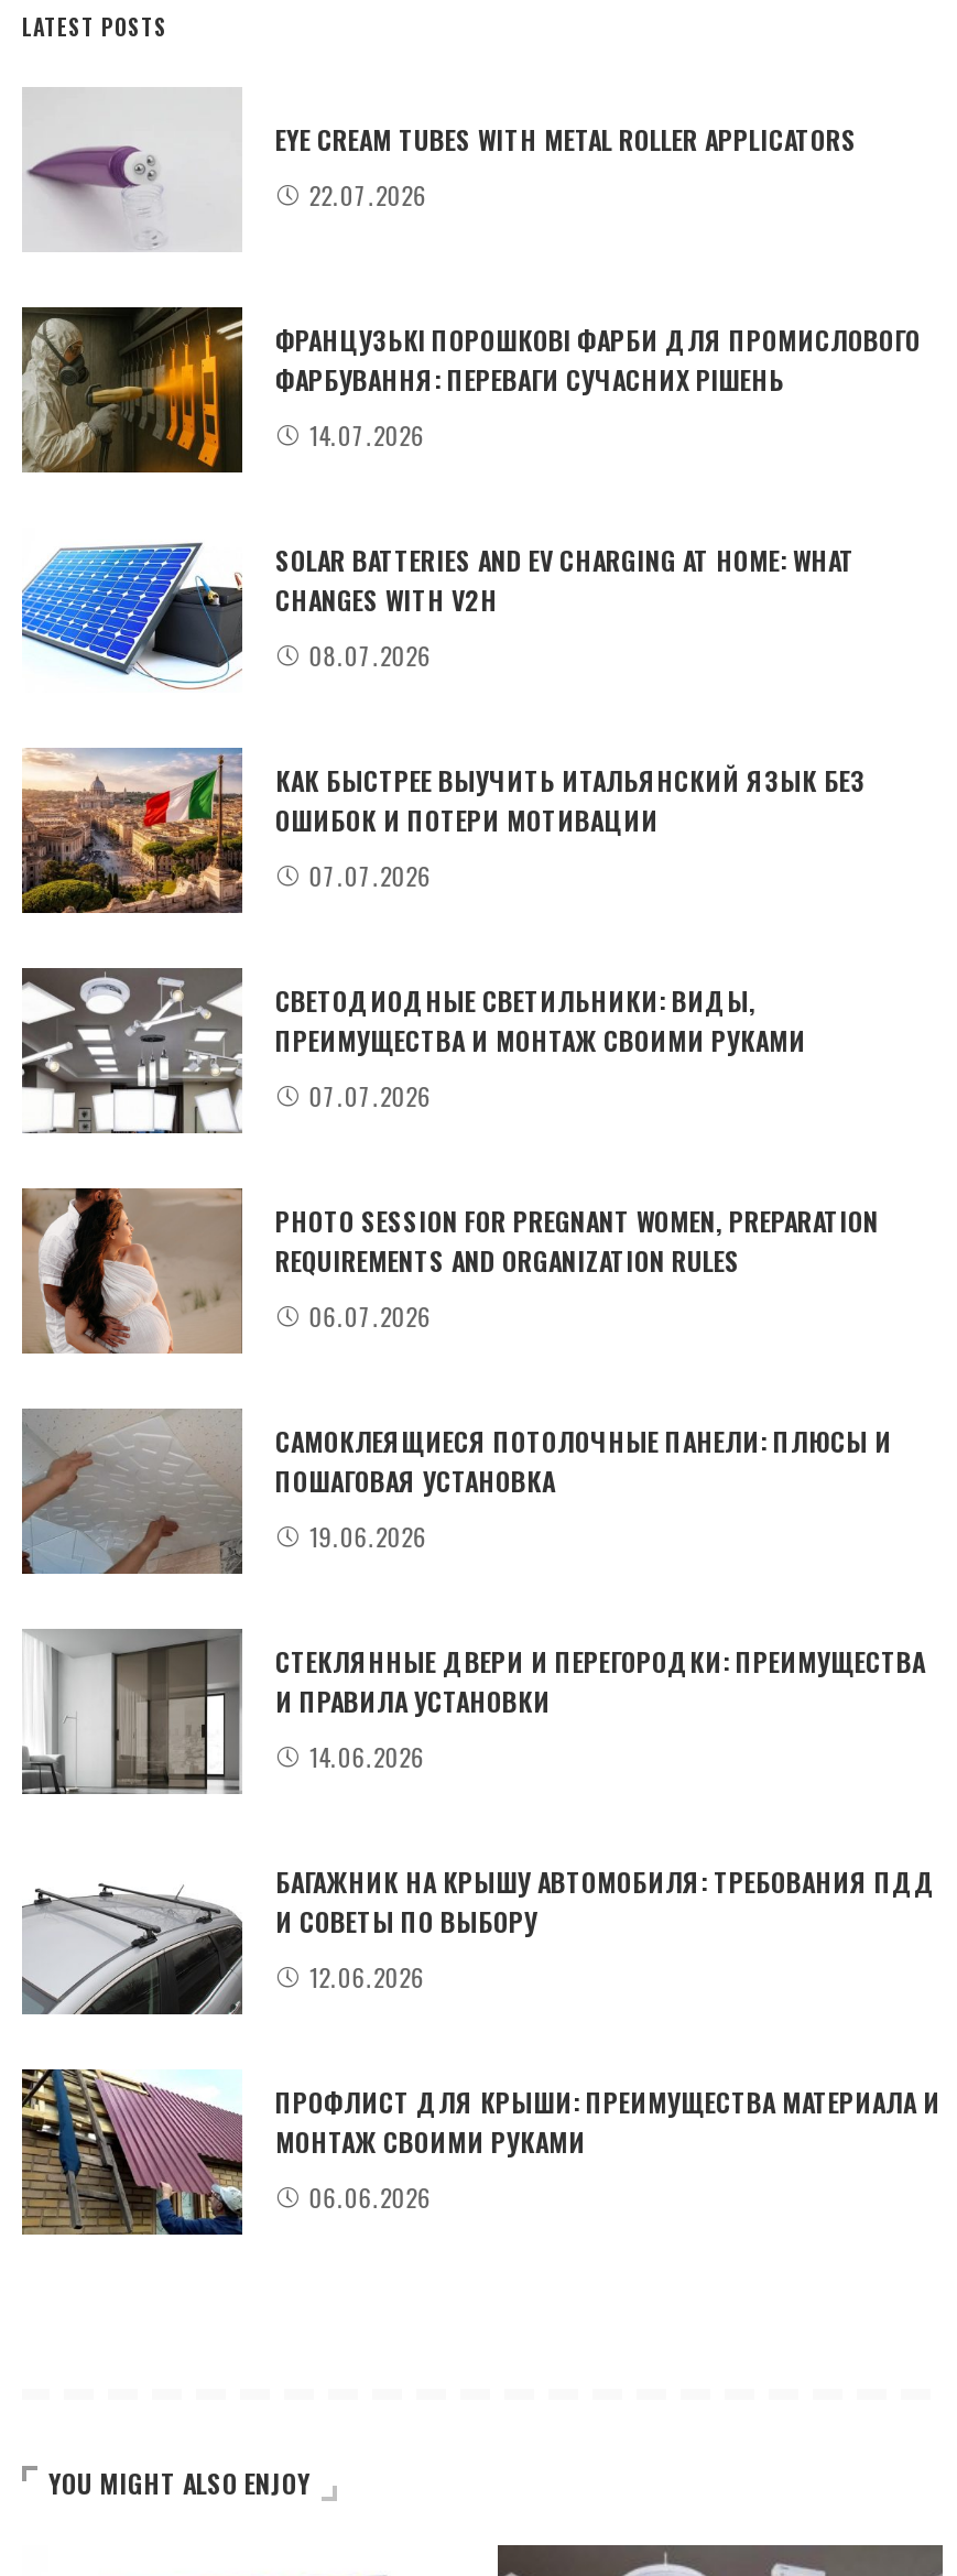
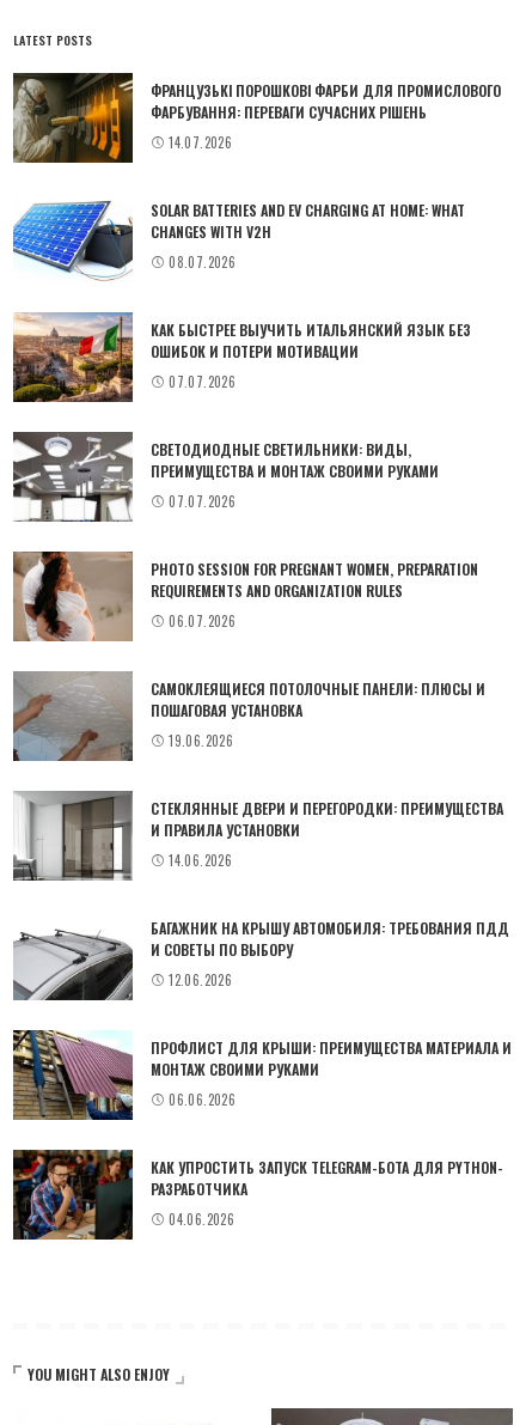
[22,87,857,250] [image] | EYE CREAM TUBES WITH METAL ROLLER APPLICATORS | 22.07.2026 -> none
moved [18,305,940,2214] -> [11,72,512,1109]: [image] | ФРАНЦУЗЬКІ ПОРОШКОВІ ФАРБИ ДЛЯ ПРОМИСЛОВОГО | ФАРБУВАННЯ: ПЕРЕВАГИ СУЧАСНИХ РІШЕНЬ | ... | МОНТАЖ СВОИМИ РУКАМИ | 06.06.2026
none -> [12,1149,503,1241] [image] | КАК УПРОСТИТЬ ЗАПУСК TELEGRAM-БОТА ДЛЯ PYTHON- | РАЗРАБОТЧИКА | 04.06.2026

